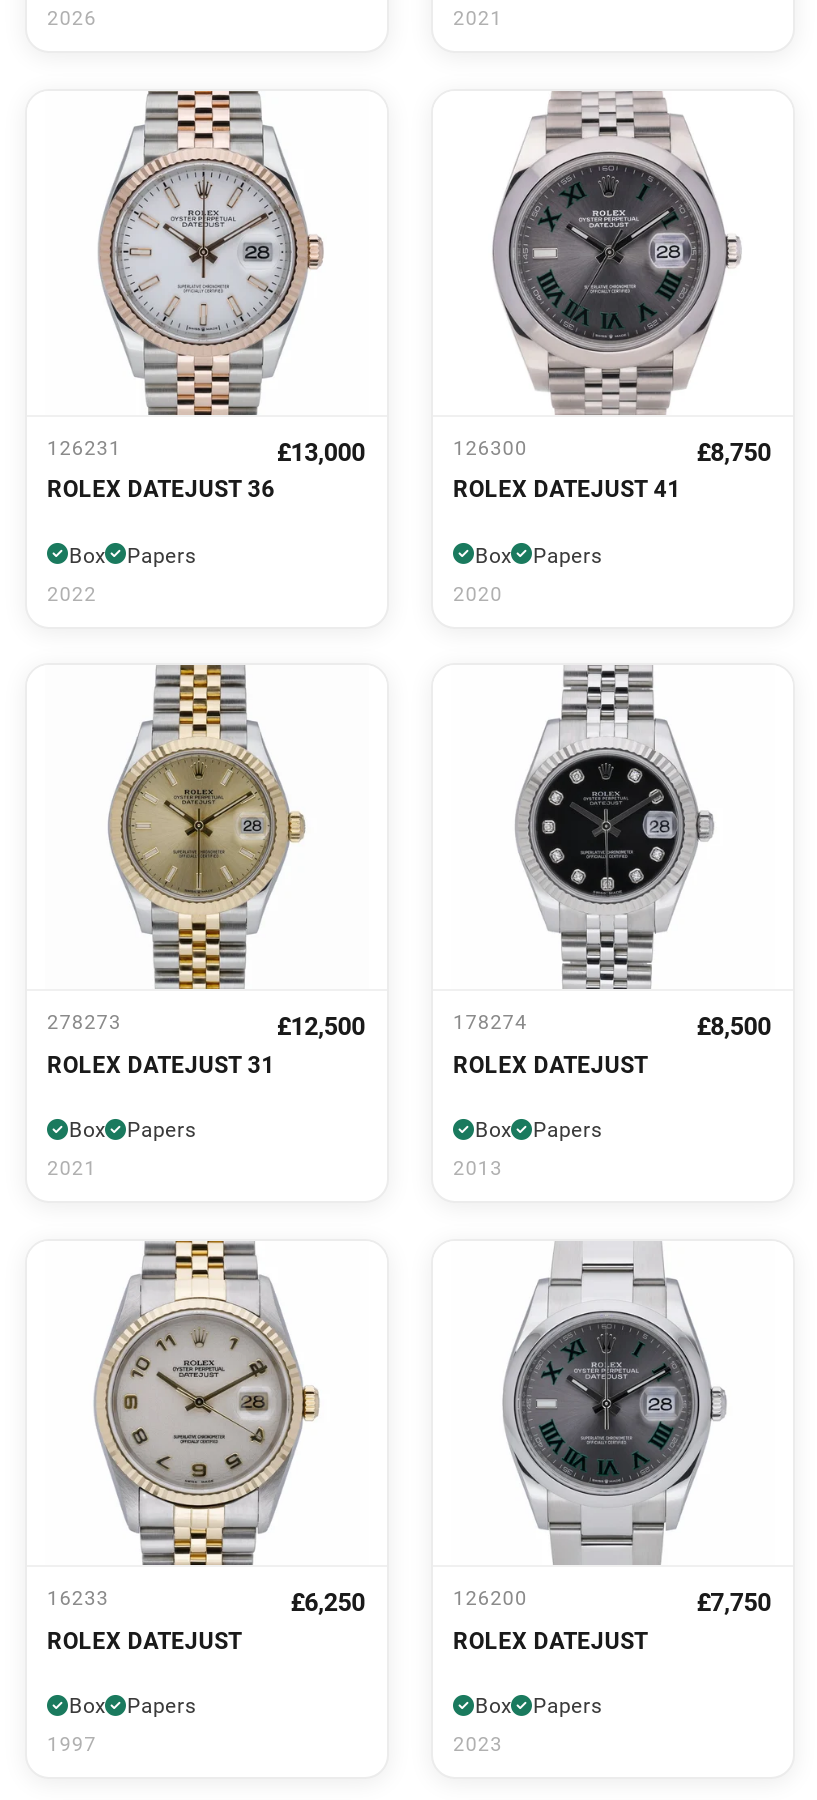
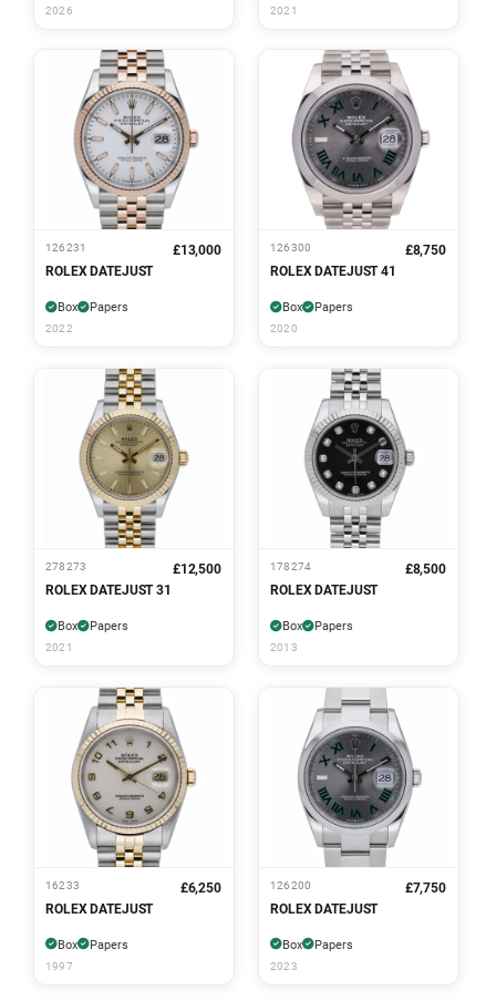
[47,476,275,504] ROLEX DATEJUST 36 -> [45,264,153,279] ROLEX DATEJUST

